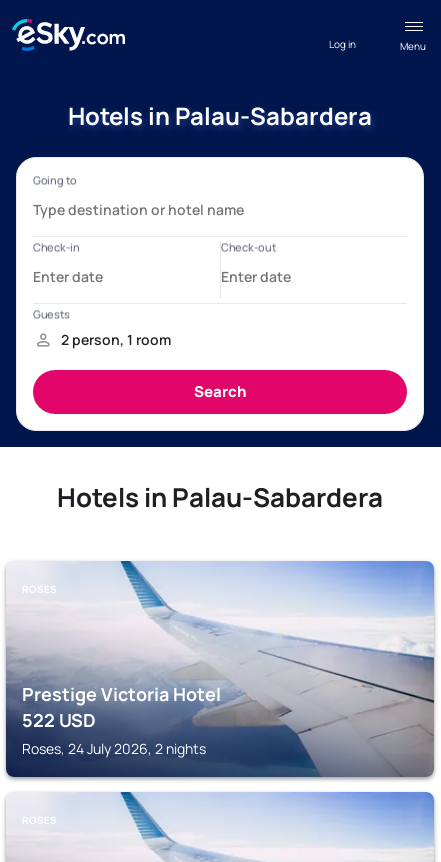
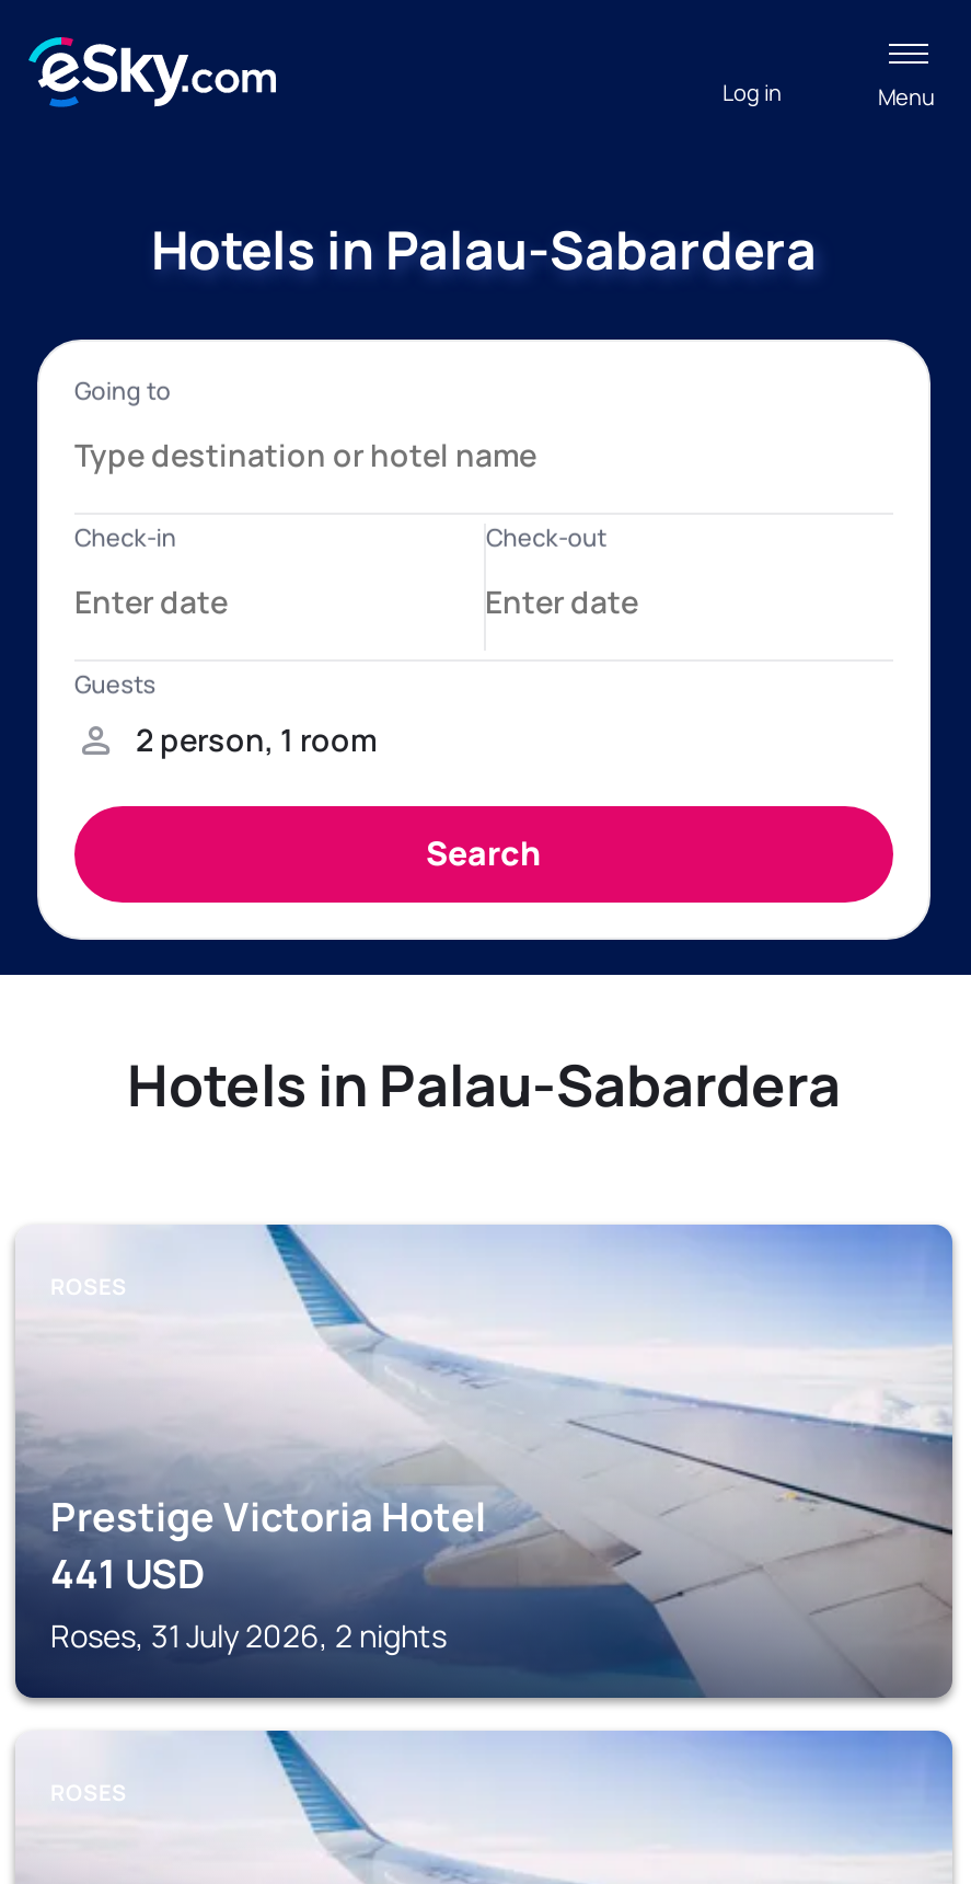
[22,708,96,732] 522 USD -> [50,1547,206,1599] 441 USD
[22,739,206,758] Roses, 24 July 2026, 2 nights -> [50,1615,447,1656] Roses, 31 July 2026, 2 nights

